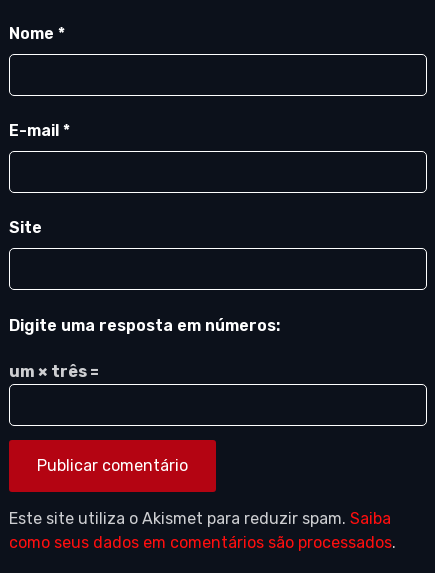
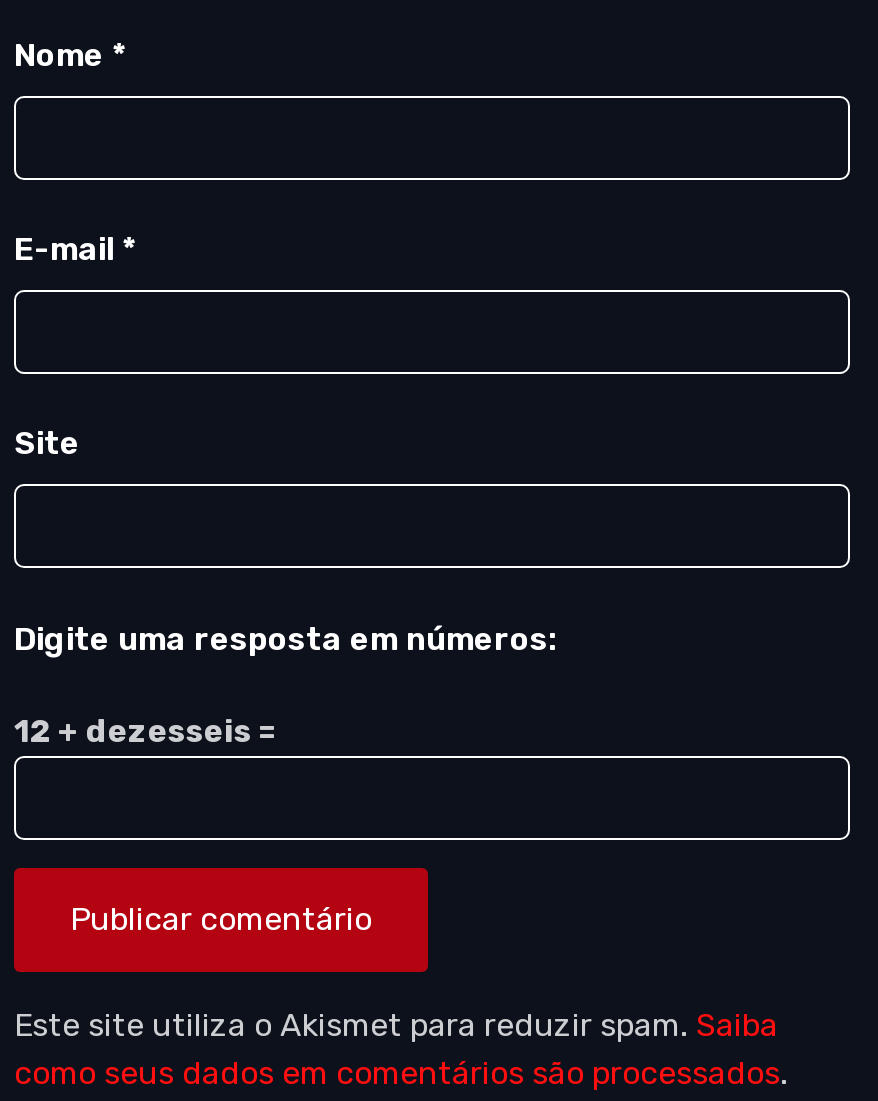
[9,362,99,381] um × três = -> [14,712,276,750] 12 + dezesseis =

